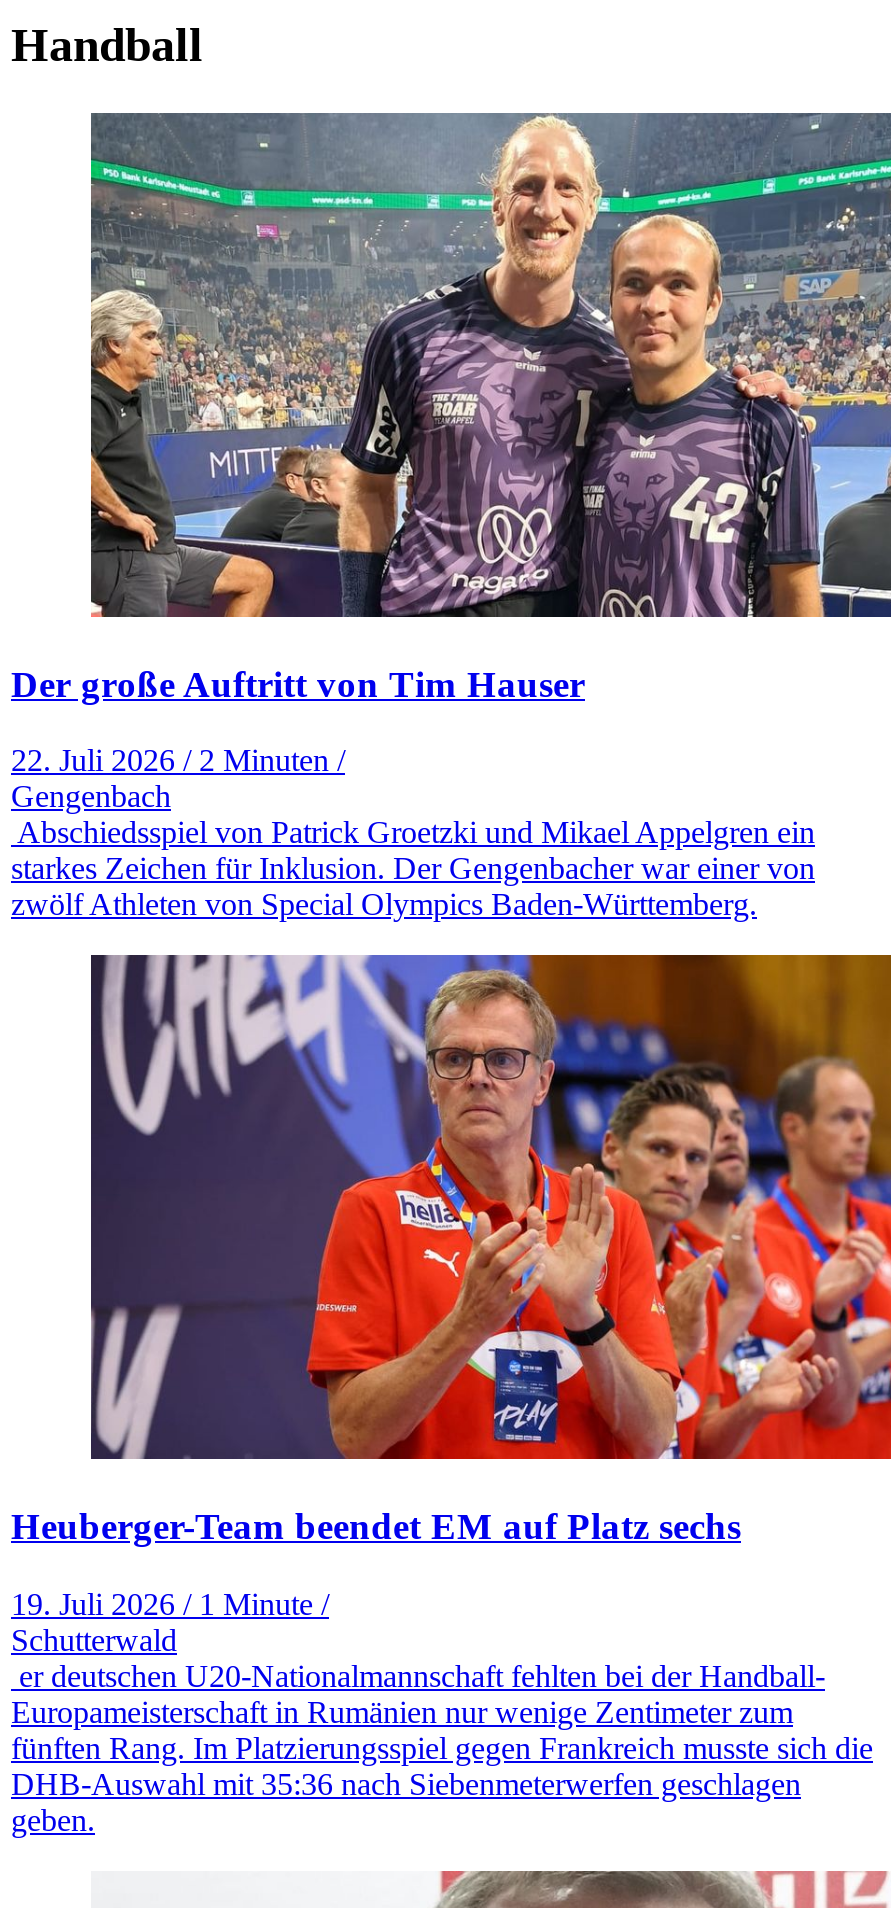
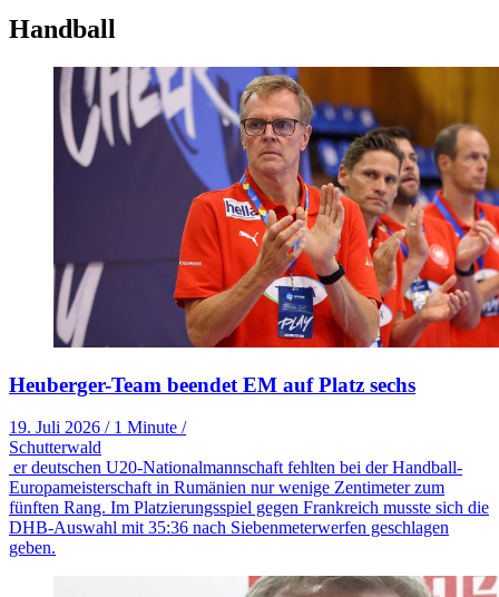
[11,111,885,922] [image] | Der große Auftritt von Tim Hauser | 22. Juli 2026 / 2 Minuten / | Gengenbach | Abschiedsspiel von Patrick Groetzki und Mikael Appelgren ein | starkes Zeichen für Inklusion. Der Gengenbacher war einer von | zwölf Athleten von Special Olympics Baden-Württemberg. -> none

